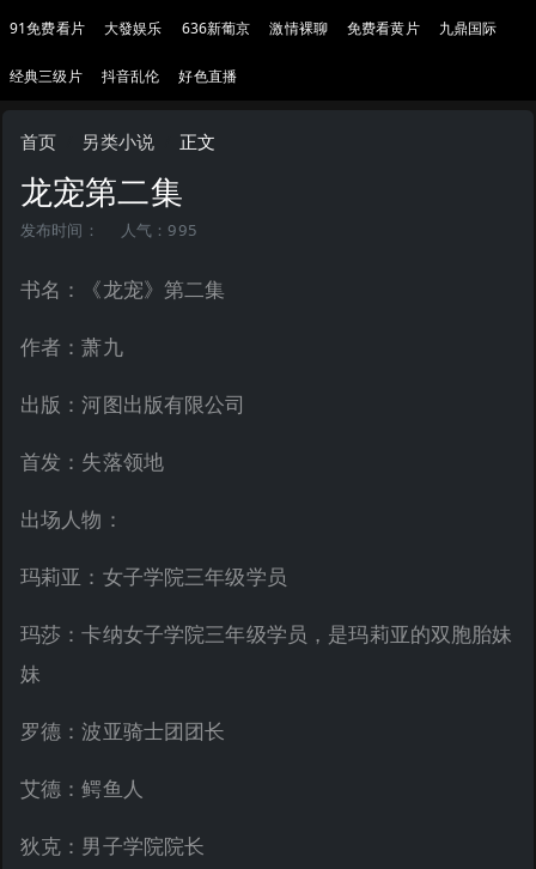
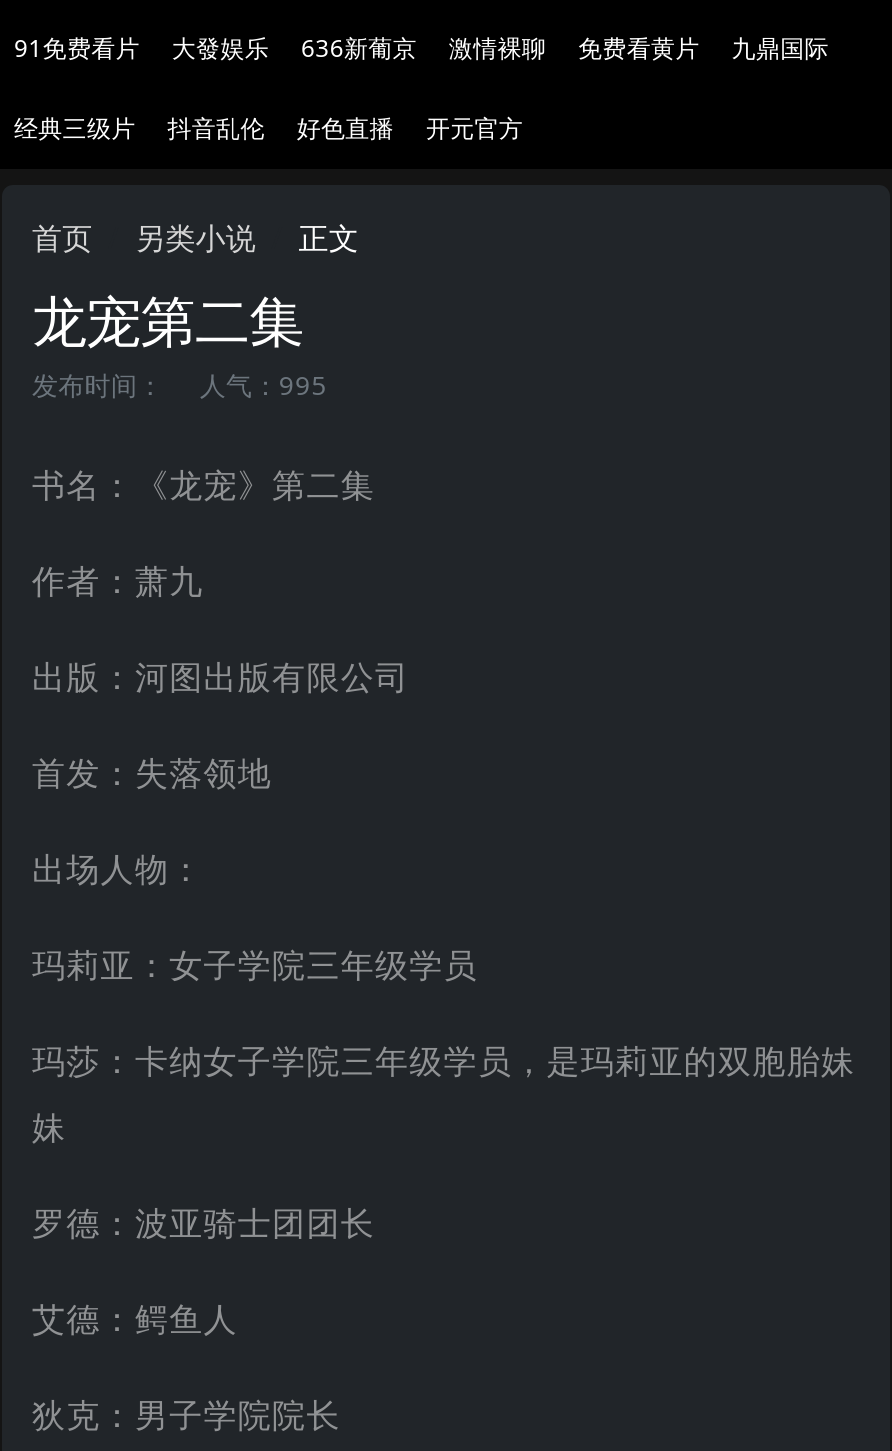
none -> [426,111,523,145] 开元官方

